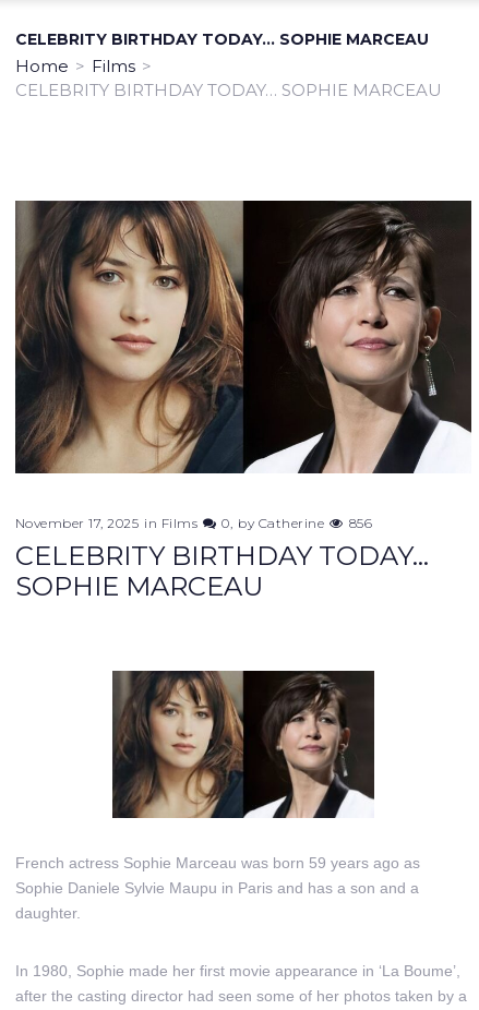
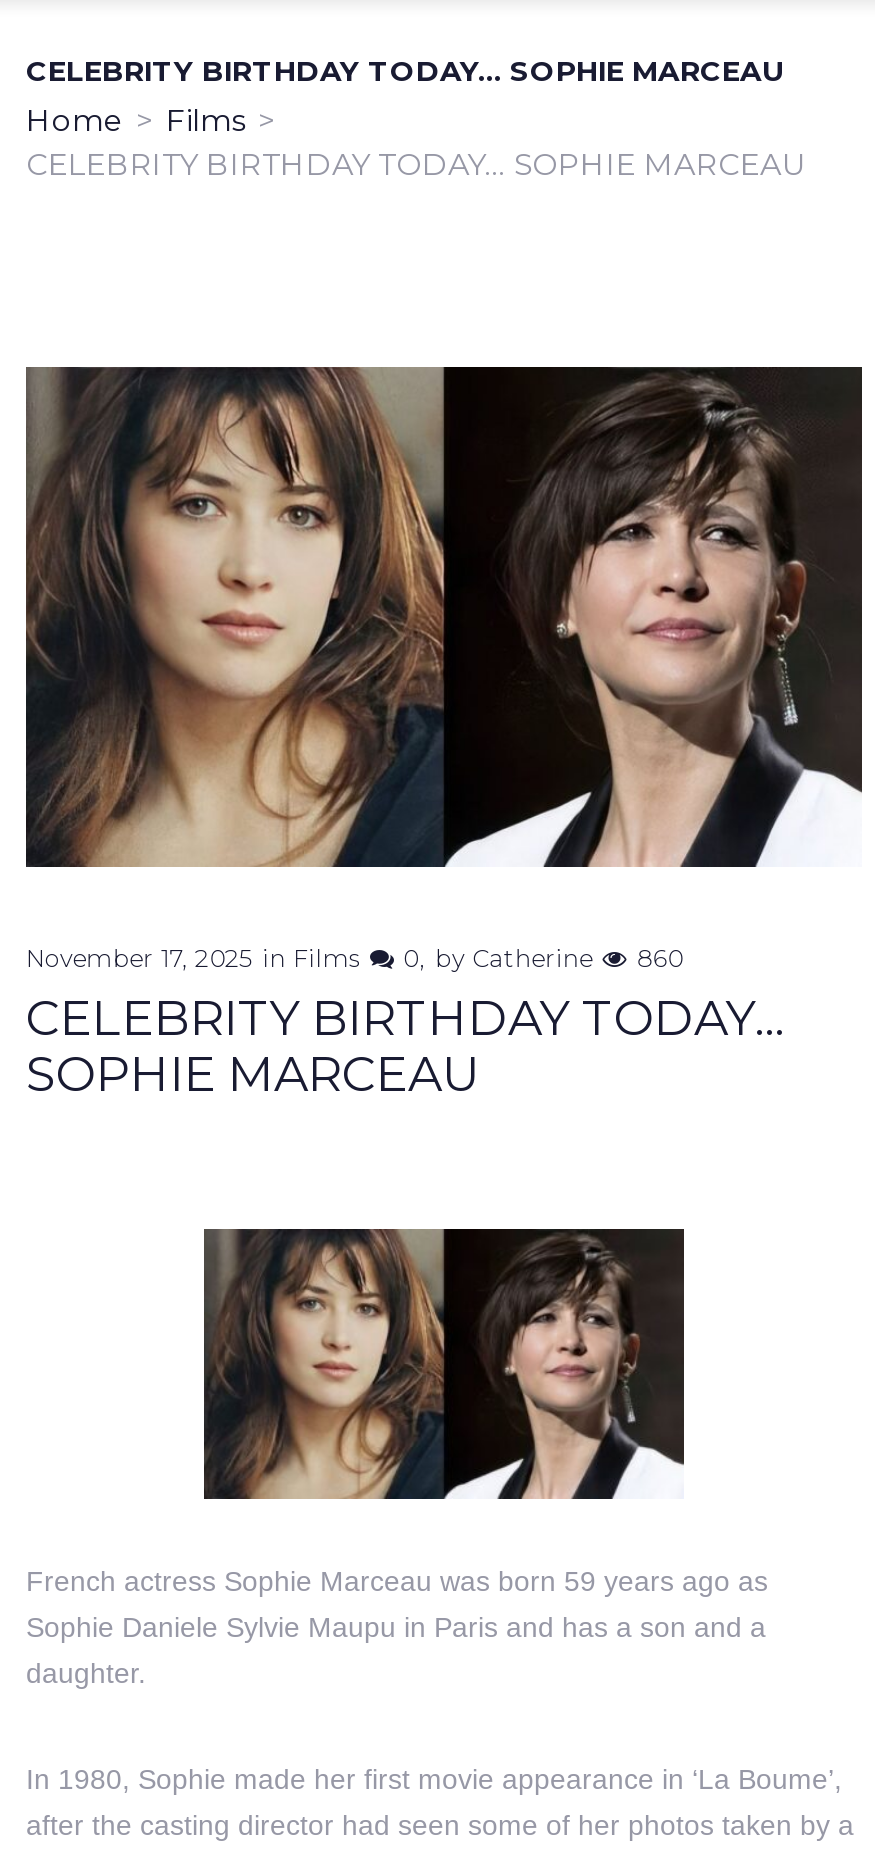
[15,514,372,531] November 17, 2025 in Films 0 by Catherine 856 -> [26,942,682,972] November 17, 2025 in Films 0 by Catherine 860

